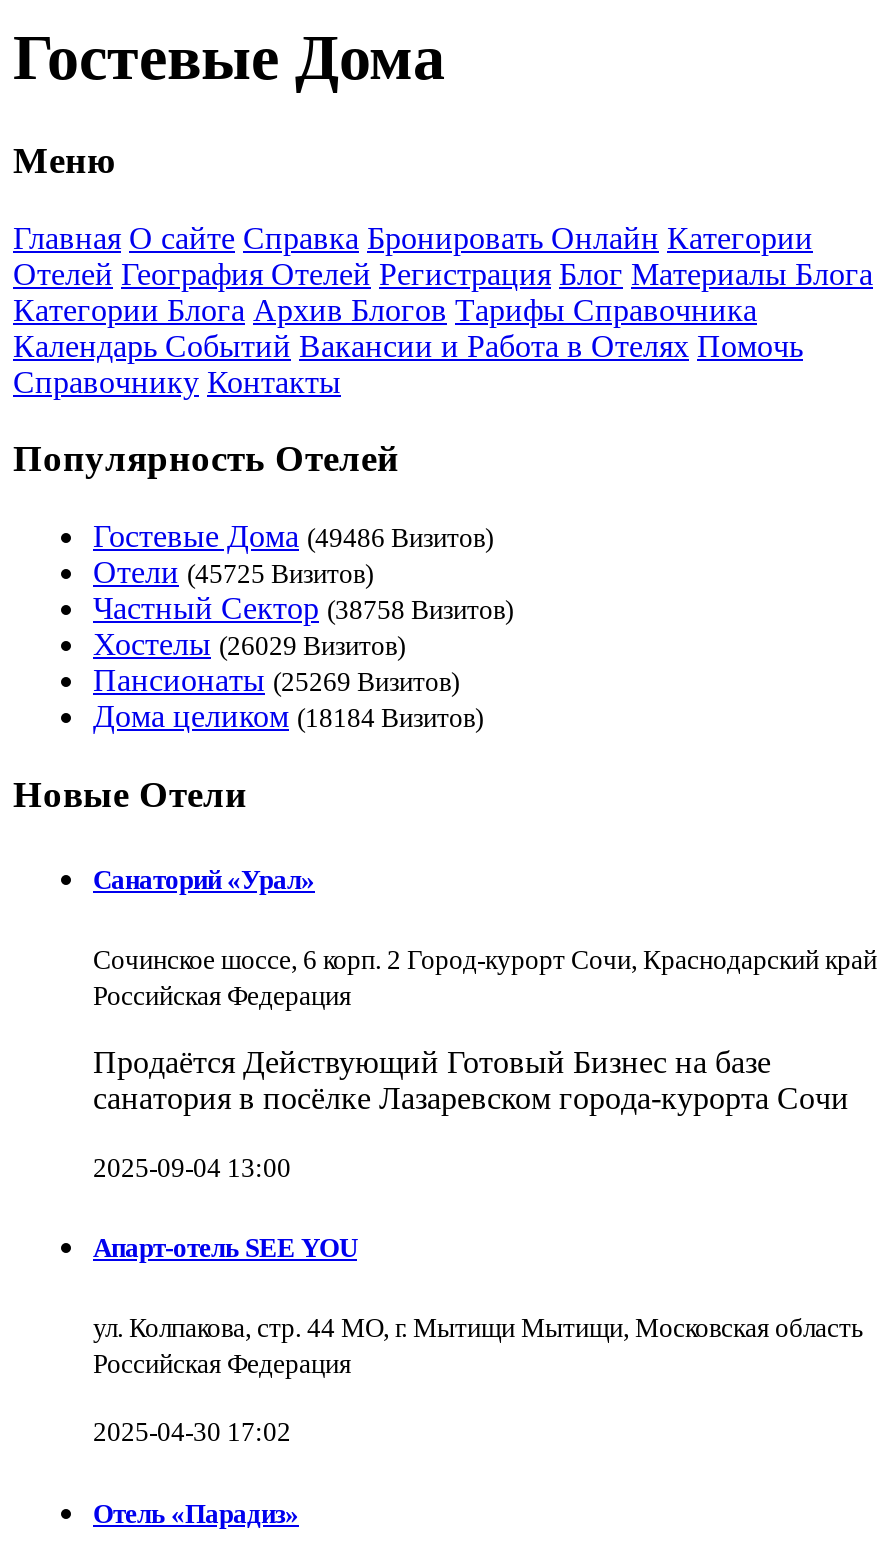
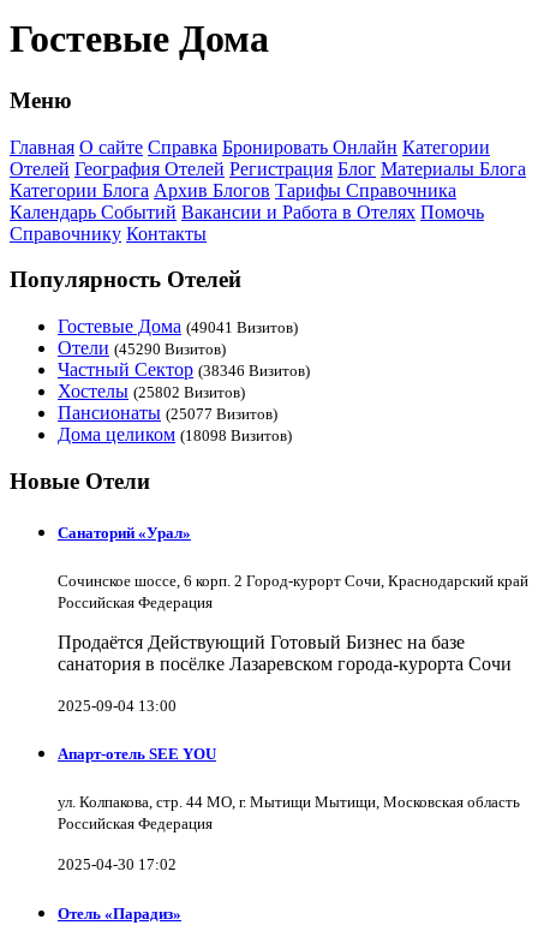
[93,519,493,553] Гостевые Дома (49486 Визитов) -> [58,316,298,336] Гостевые Дома (49041 Визитов)
[93,555,373,589] Отели (45725 Визитов) -> [58,338,226,358] Отели (45290 Визитов)
[93,591,513,625] Частный Сектор (38758 Визитов) -> [58,359,310,380] Частный Сектор (38346 Визитов)
[93,627,405,661] Хостелы (26029 Визитов) -> [58,381,245,401] Хостелы (25802 Визитов)
[93,663,459,697] Пансионаты (25269 Визитов) -> [58,402,277,423] Пансионаты (25077 Визитов)
[93,699,483,733] Дома целиком (18184 Визитов) -> [58,424,292,444] Дома целиком (18098 Визитов)

